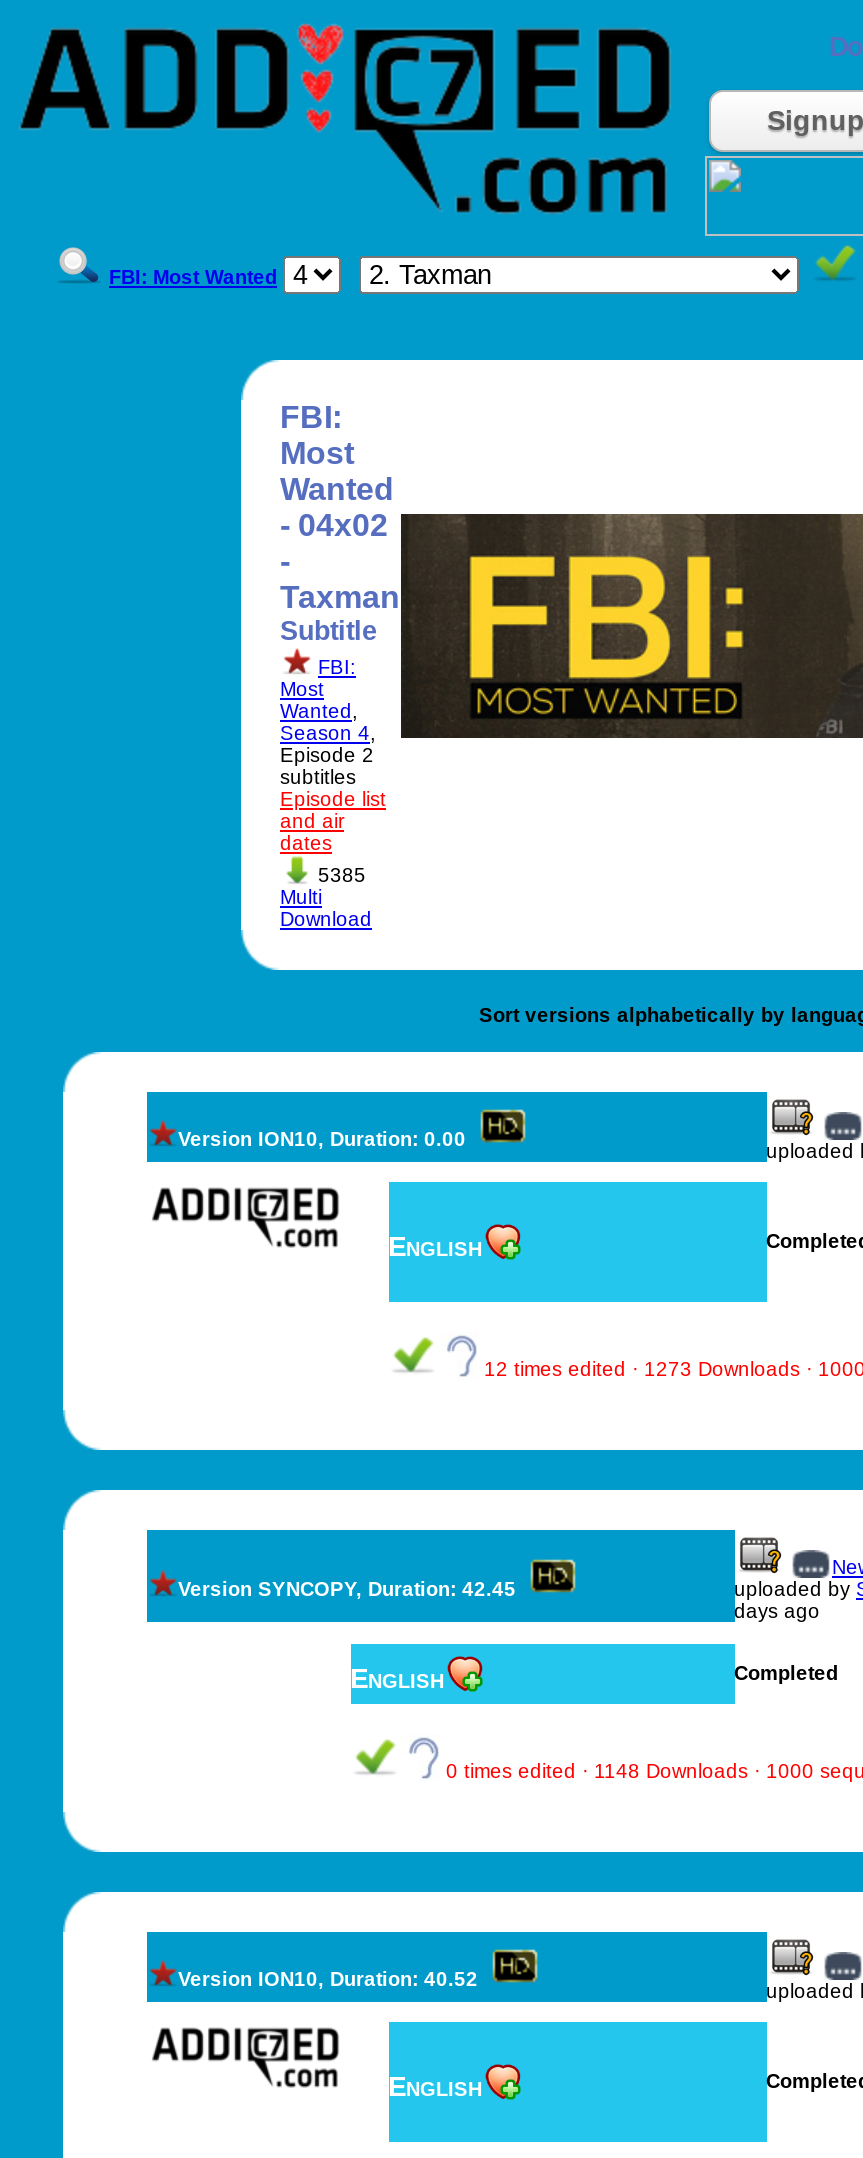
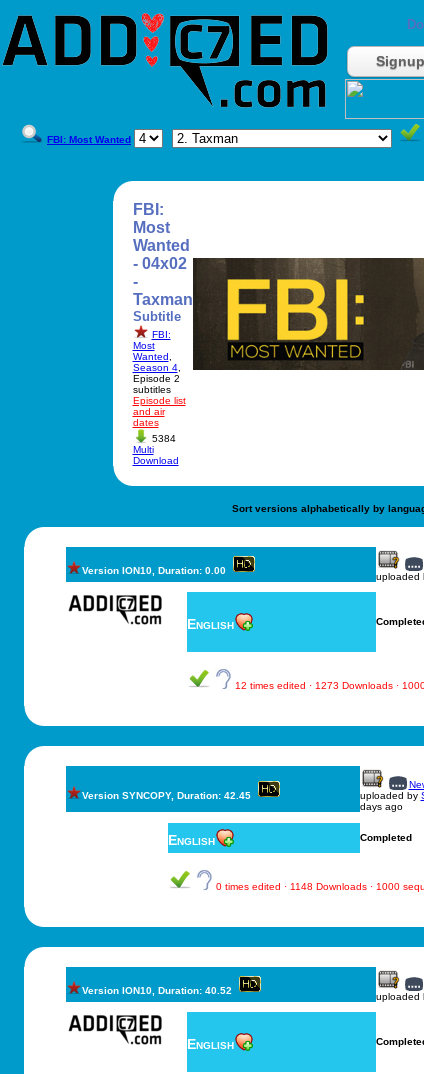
[312,864,366,886] 5385 -> [148,433,175,444] 5384

